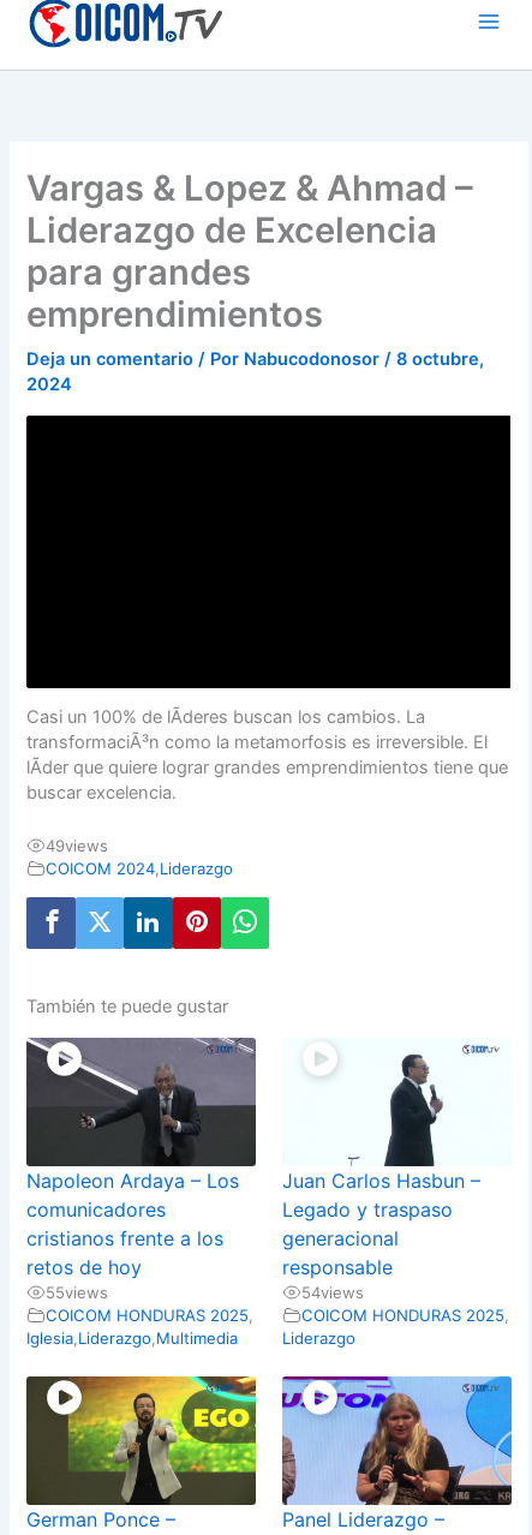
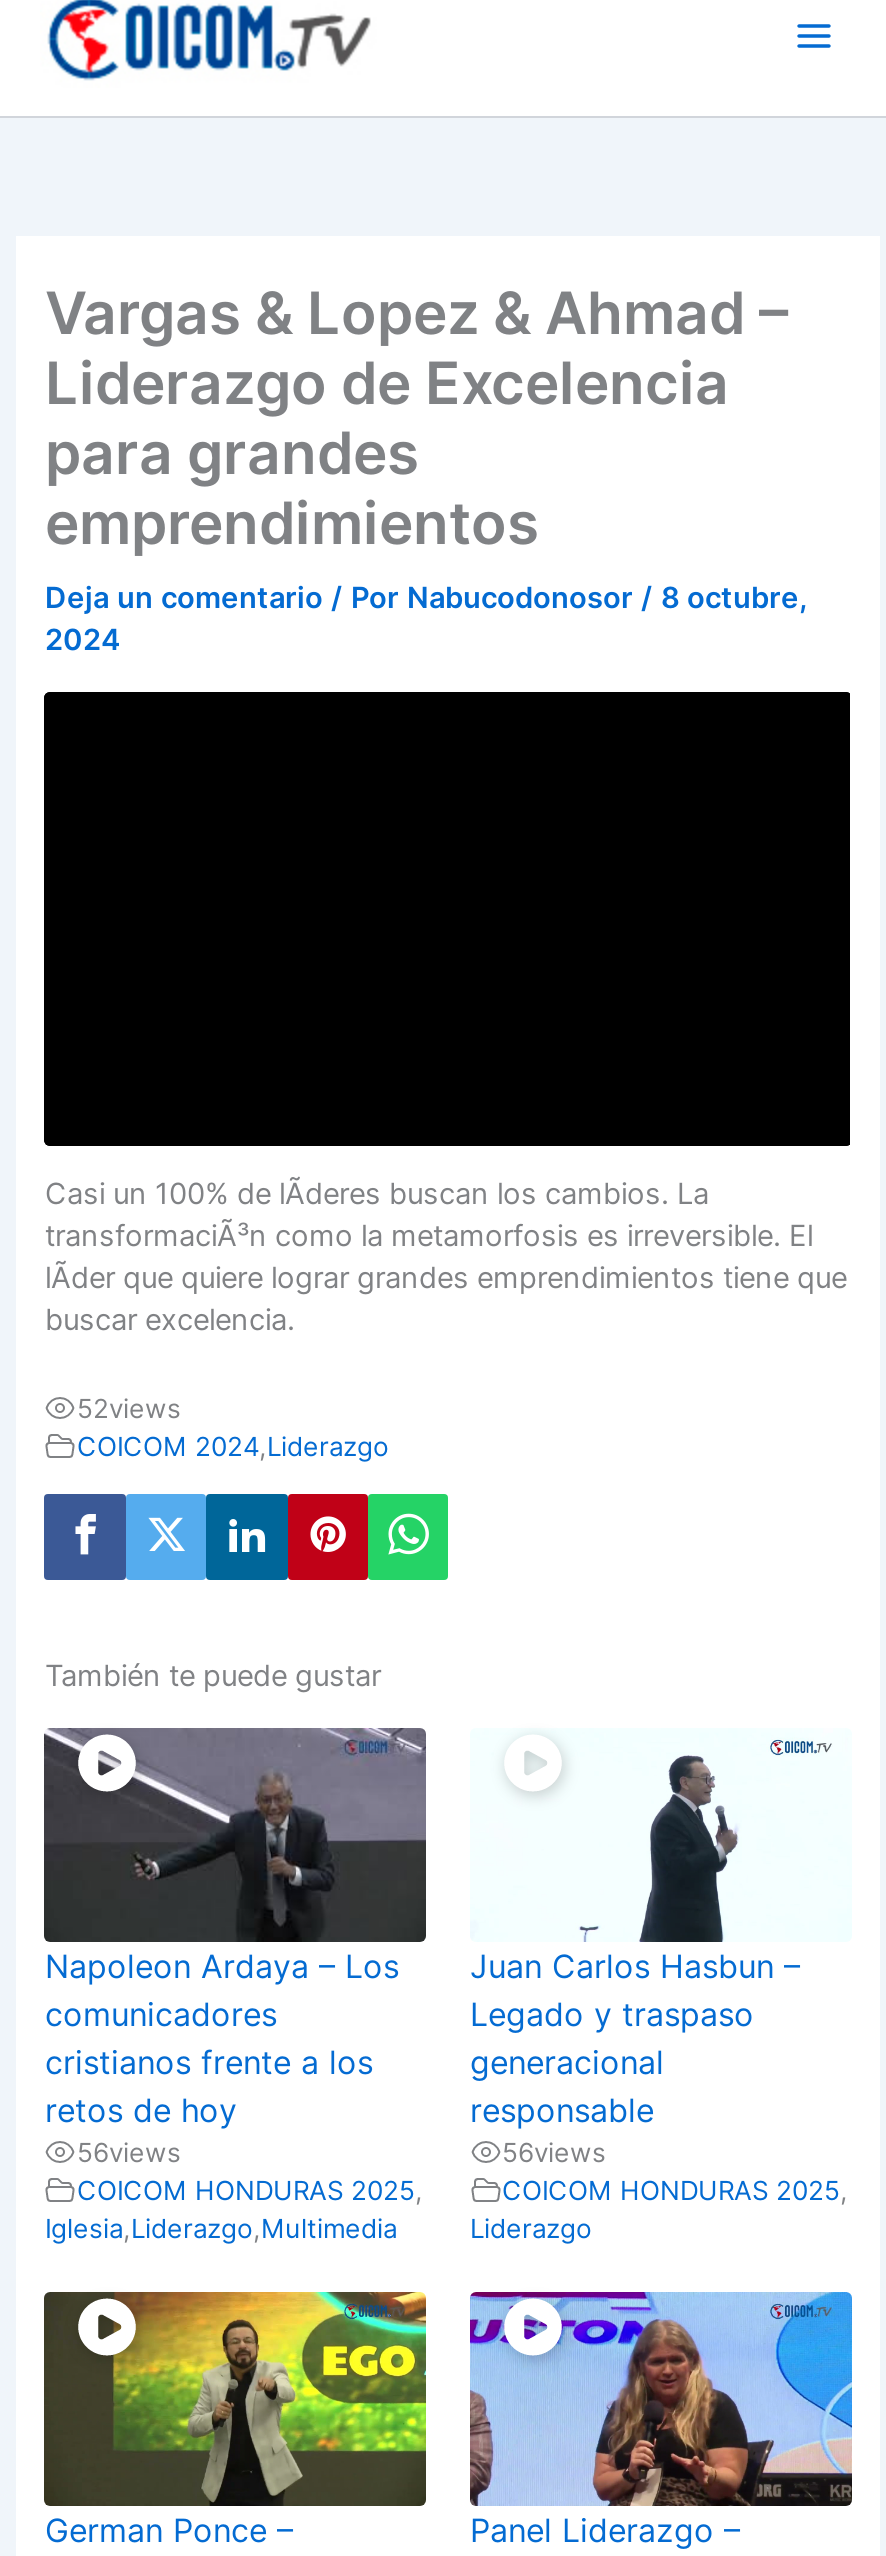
[46,835,109,855] 49views -> [77,1391,181,1423] 52views
[46,1283,109,1302] 55views -> [77,2136,181,2168] 56views
[301,1283,364,1302] 54views -> [502,2136,606,2168] 56views

